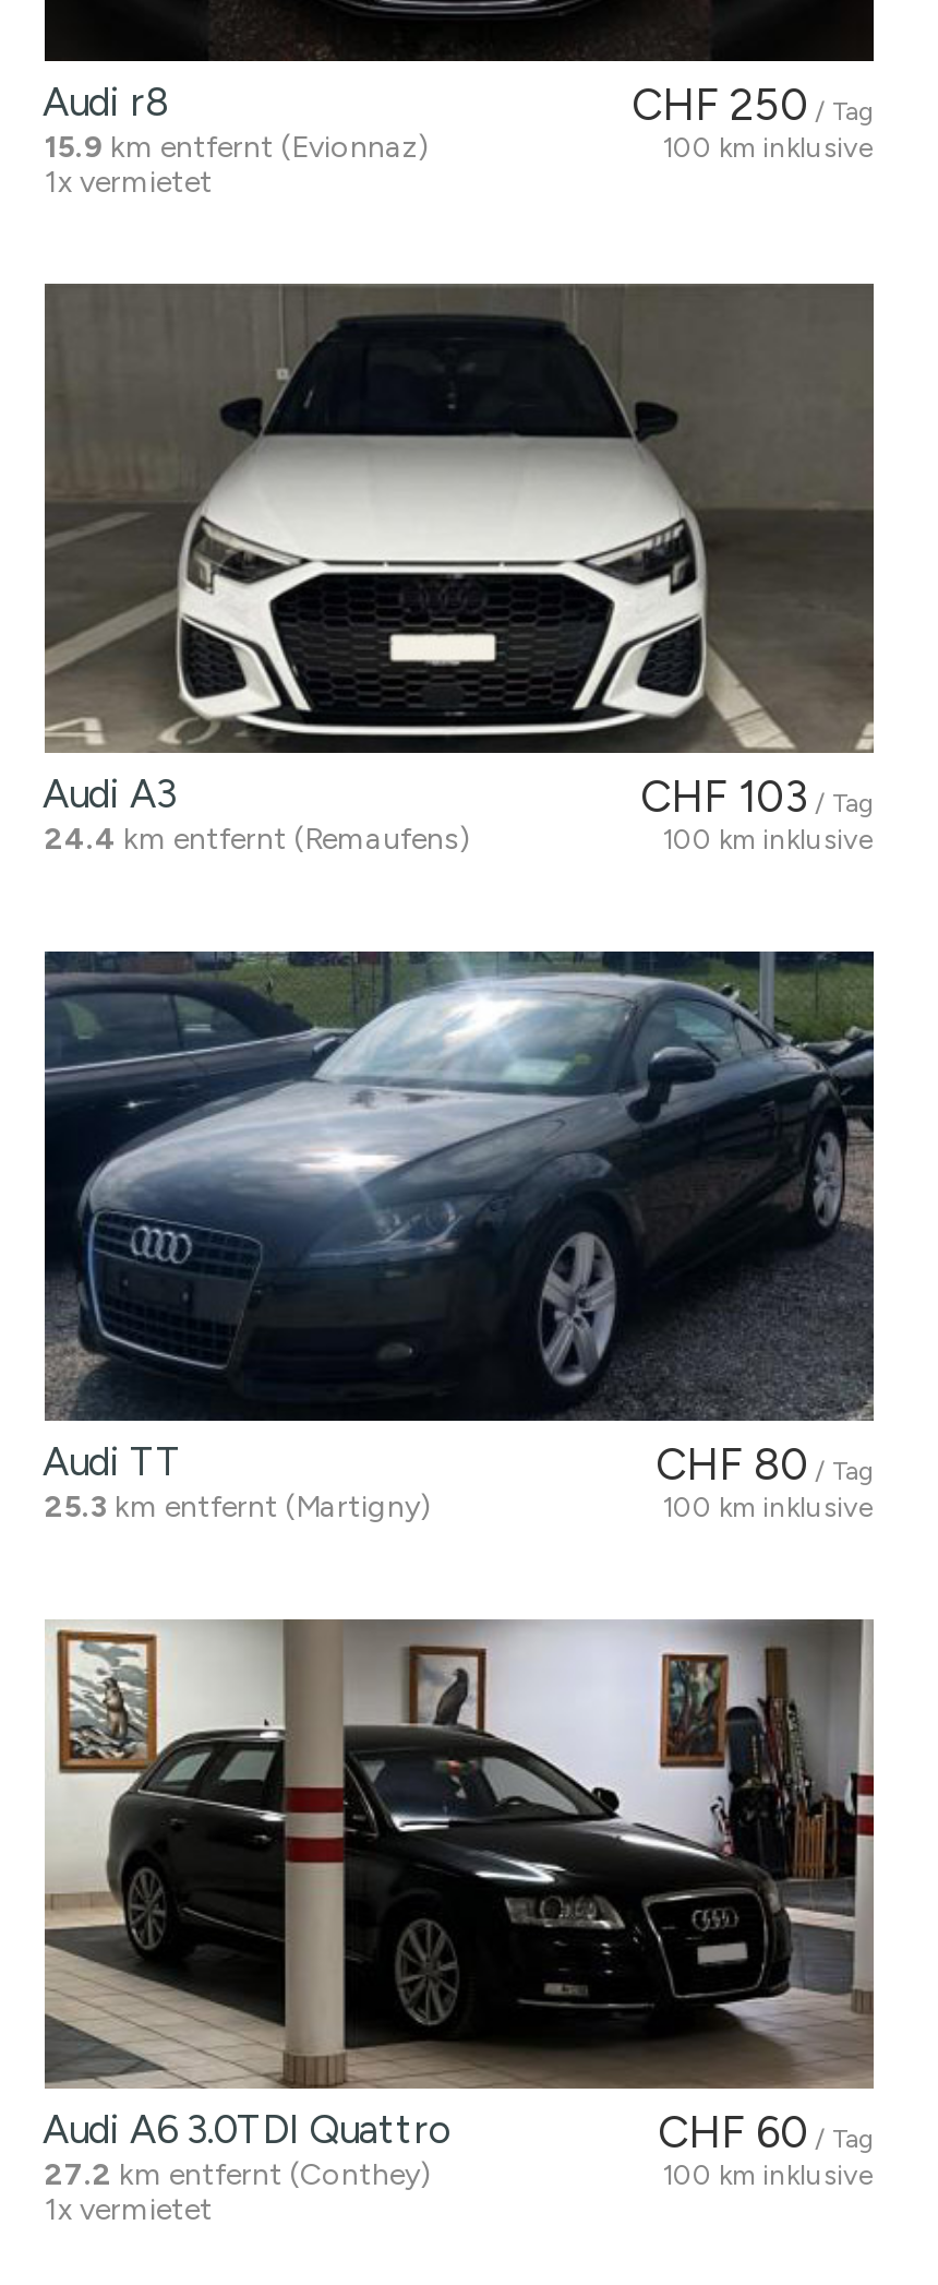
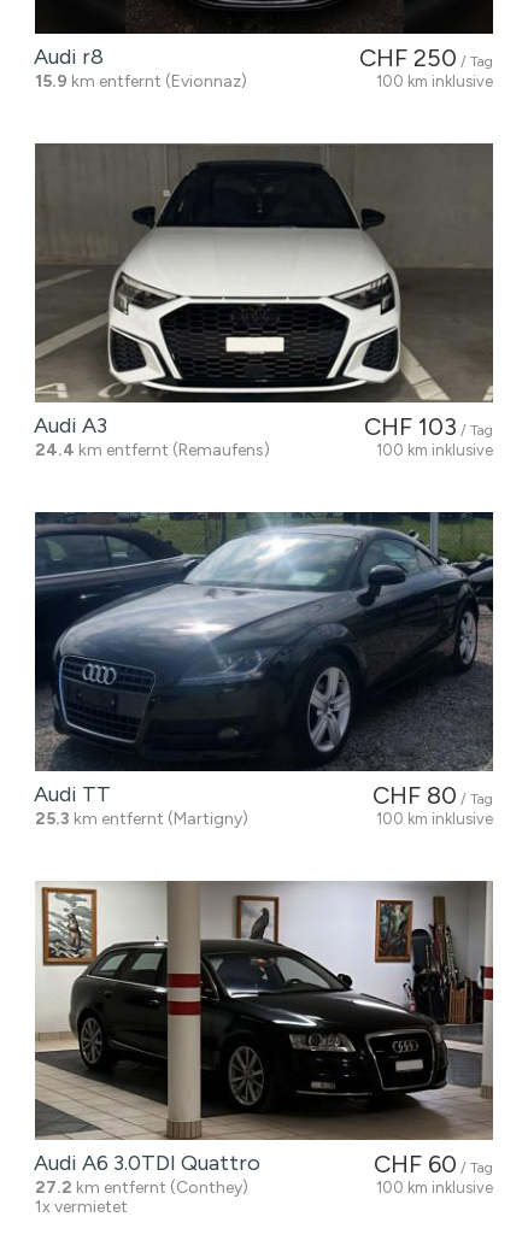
[45,164,213,201] 1x vermietet -> none

